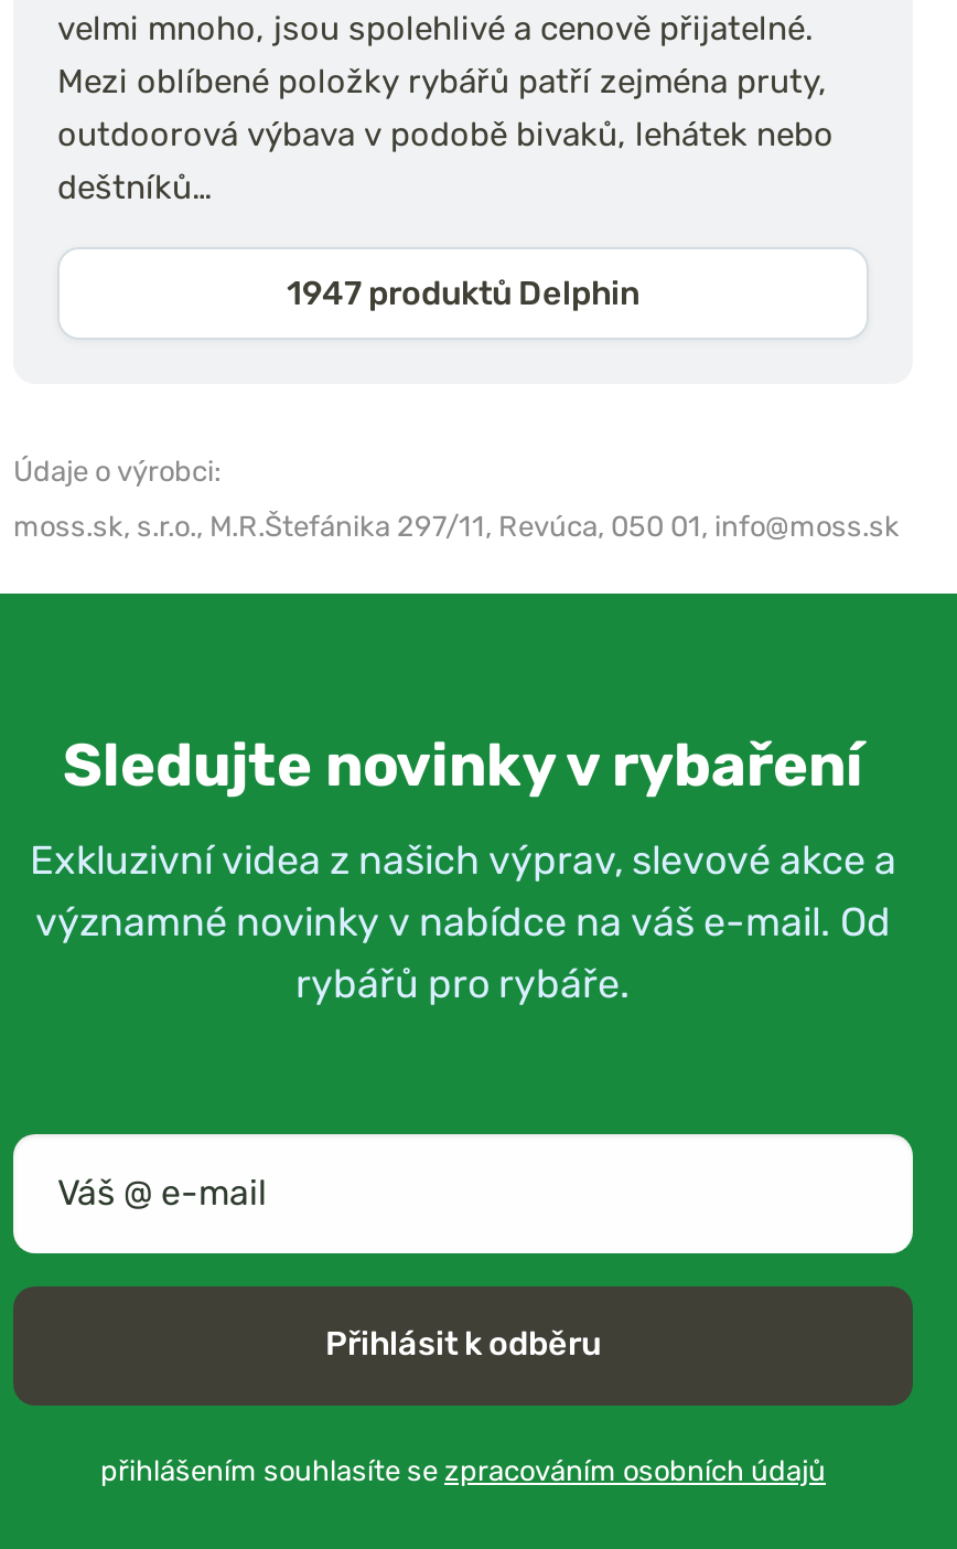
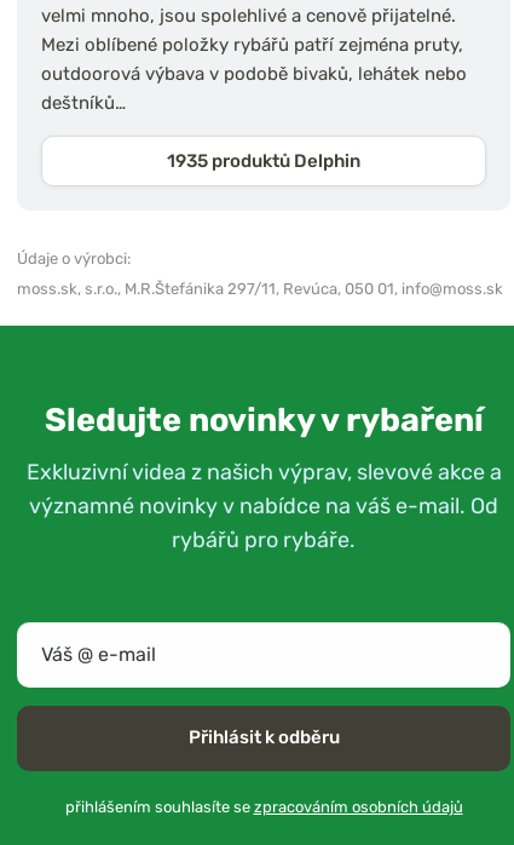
[287,274,639,313] 1947 produktů Delphin -> [167,150,360,172] 1935 produktů Delphin

